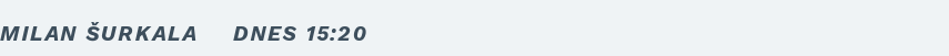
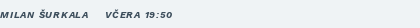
[0,21,368,45] MILAN ŠURKALA DNES 15:20 -> [0,9,172,20] MILAN ŠURKALA VČERA 19:50

